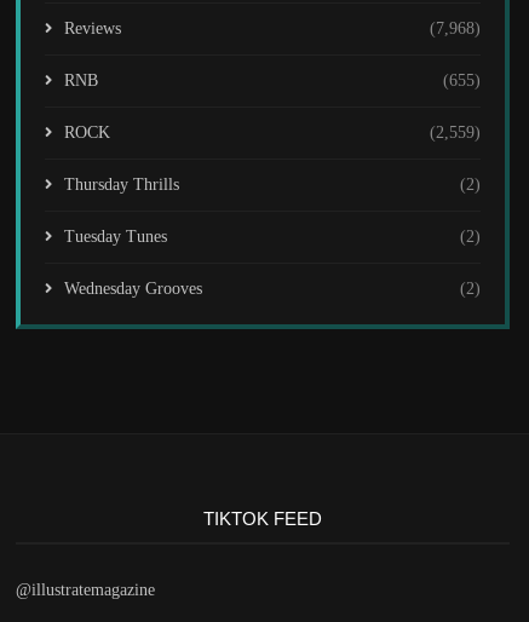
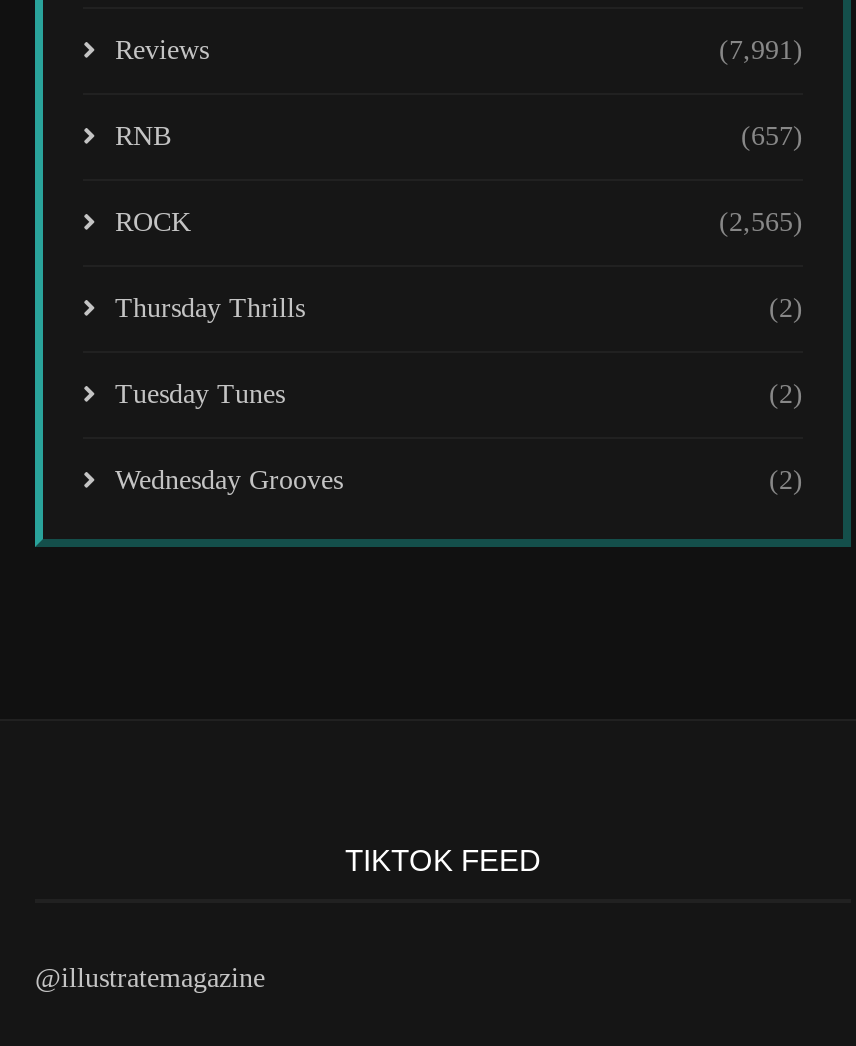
[430,20,481,38] (7,968) -> [719,36,803,66] (7,991)
[443,72,481,90] (655) -> [741,122,803,152] (657)
[430,124,481,142] (2,559) -> [719,208,803,238] (2,565)

